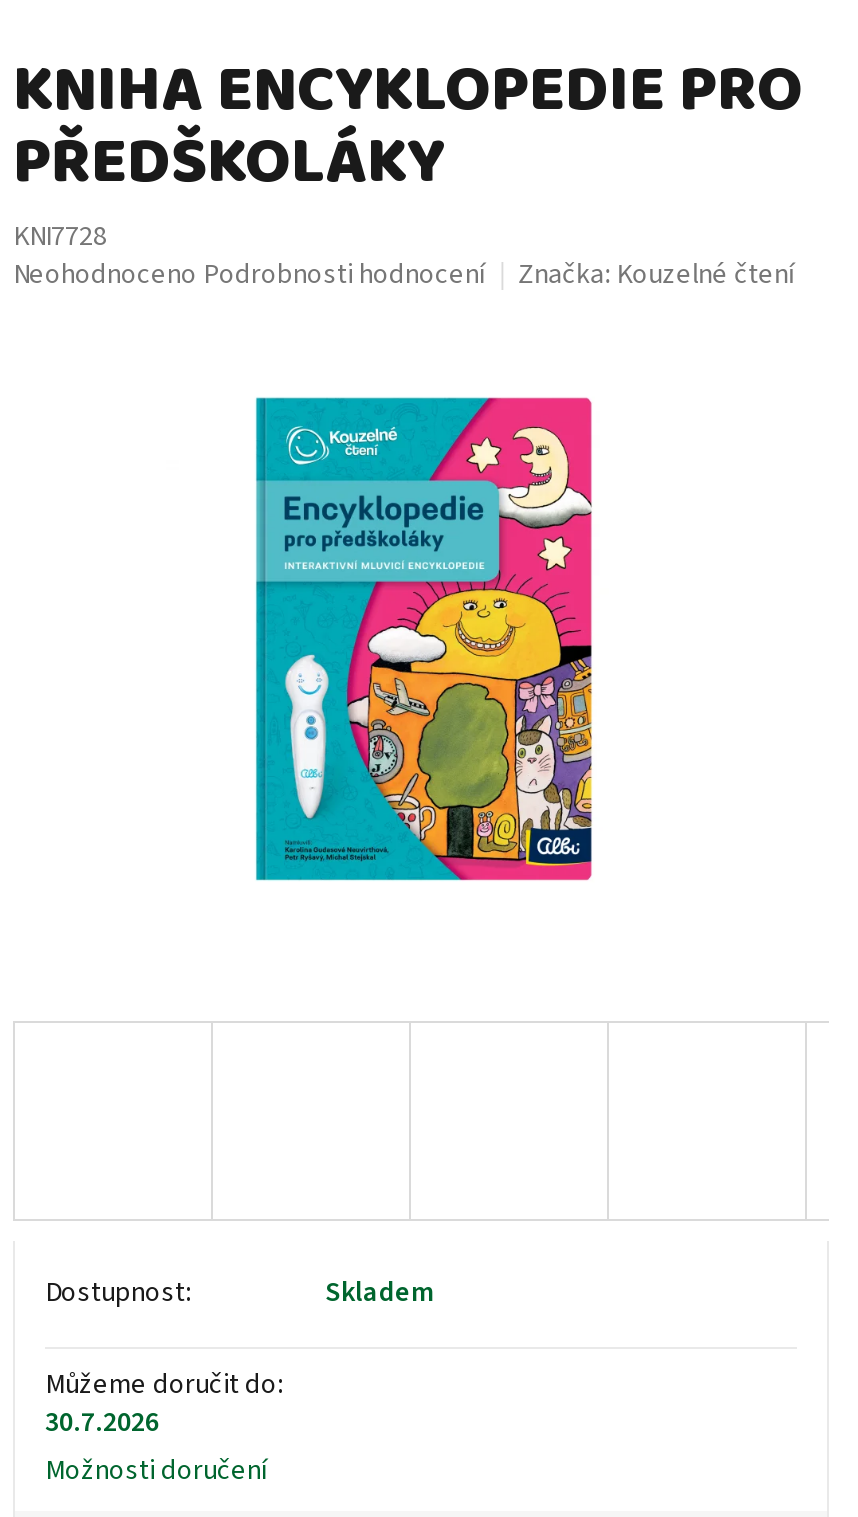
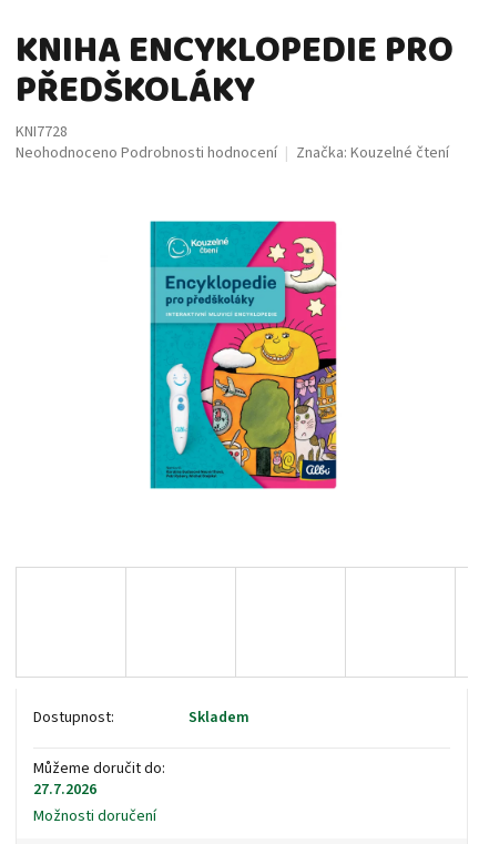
[45,1403,159,1443] 30.7.2026 -> [33,779,96,801] 27.7.2026

